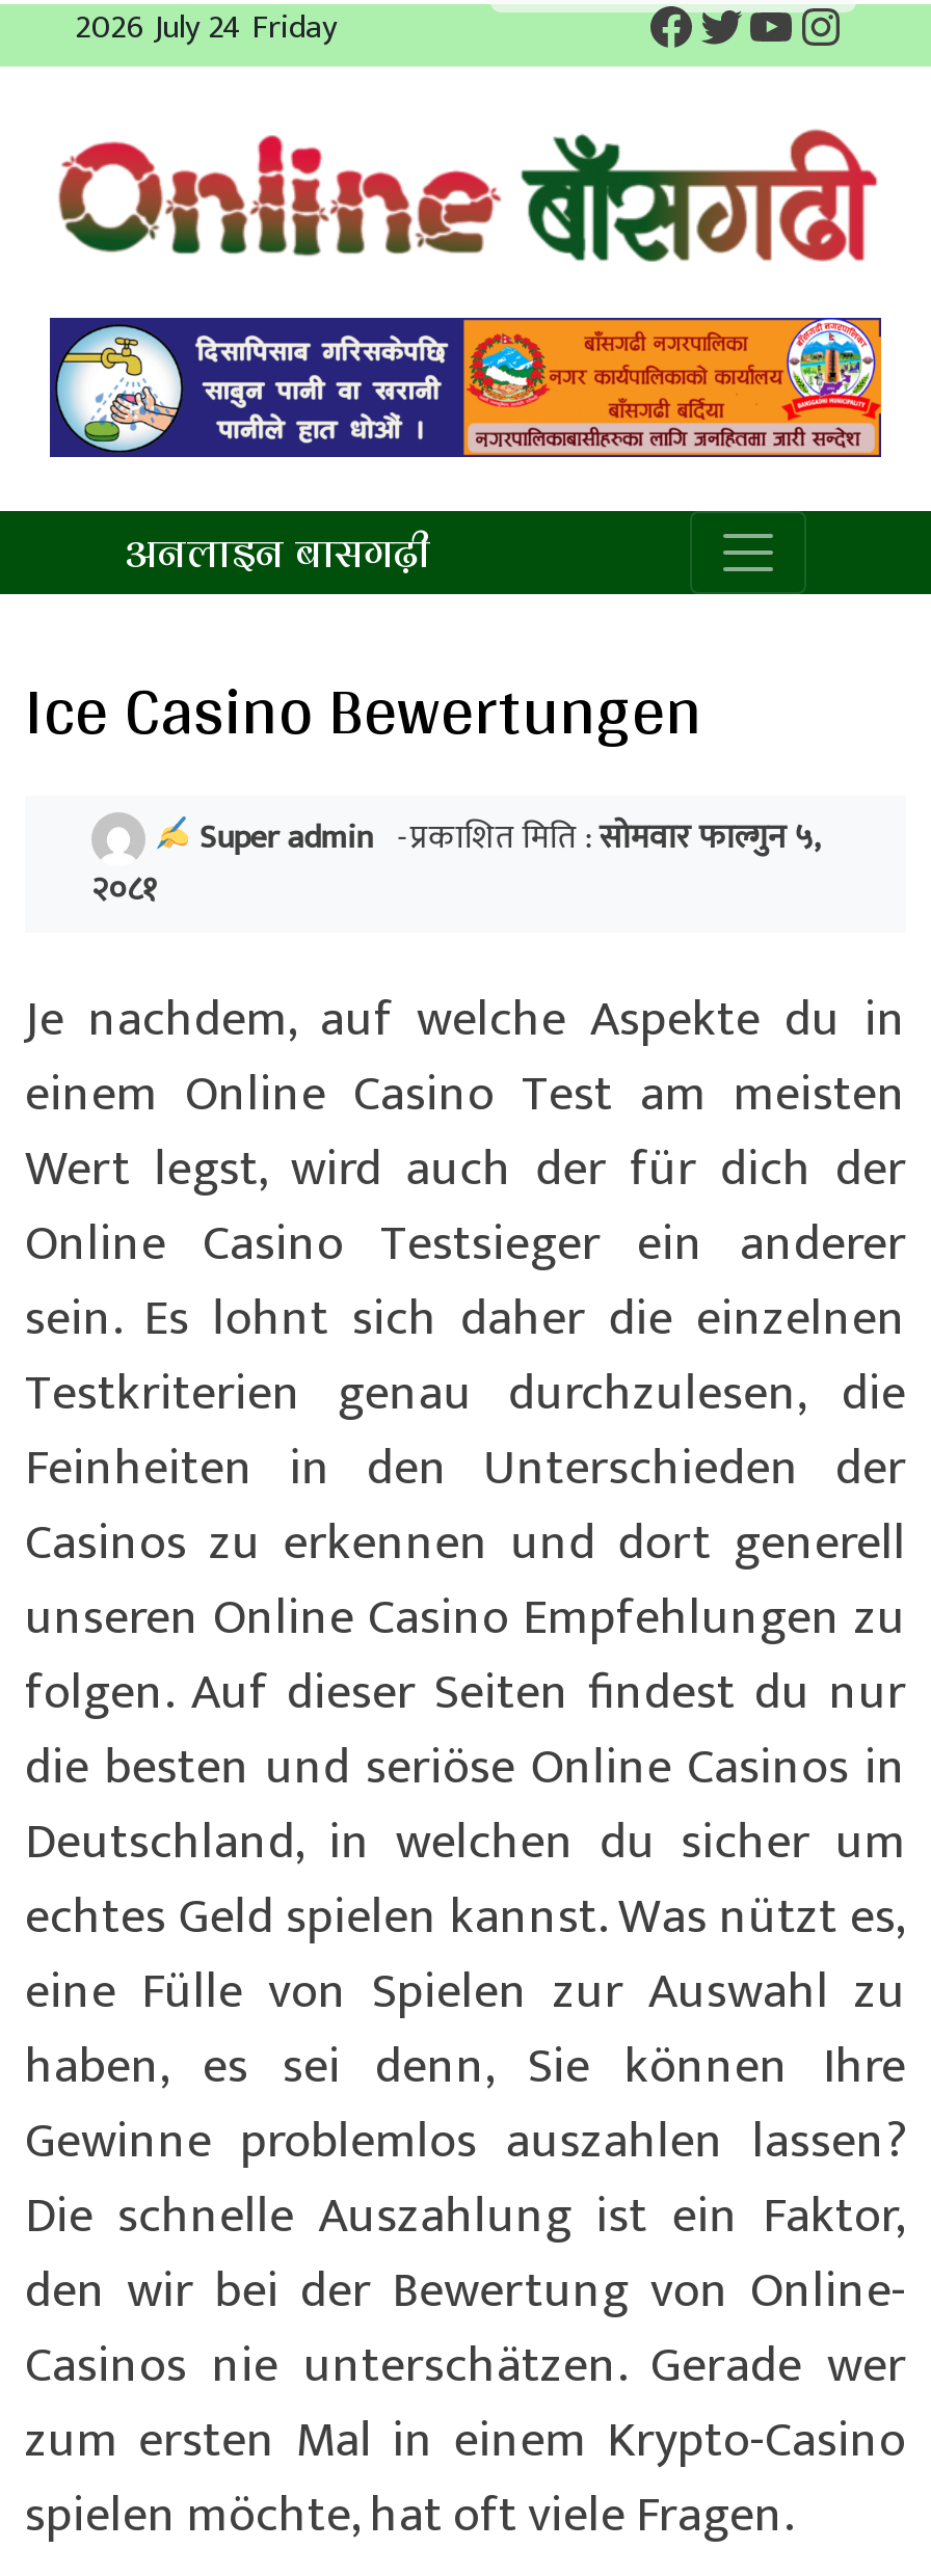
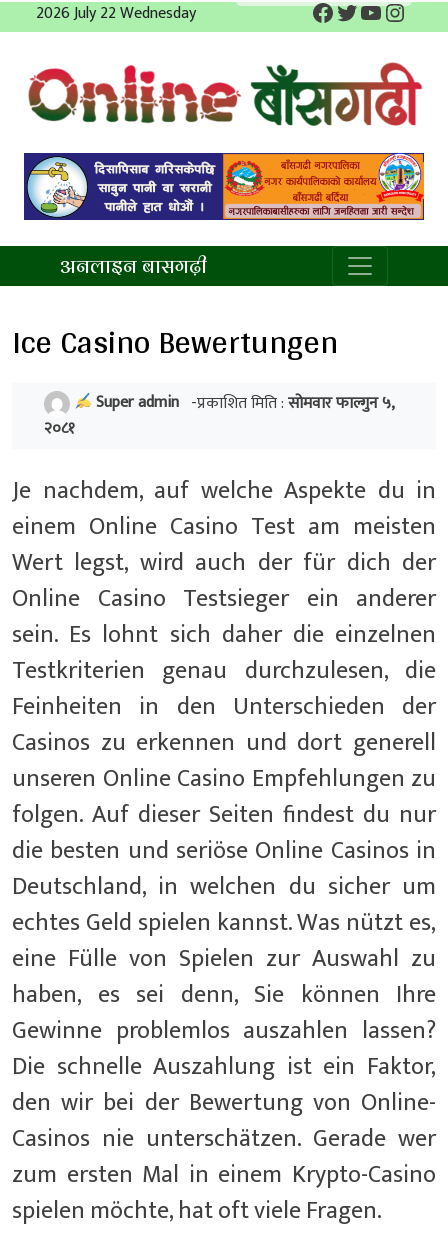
[75,0,337,56] 2026 July 24 Friday -> [36,0,196,27] 2026 July 22 Wednesday

